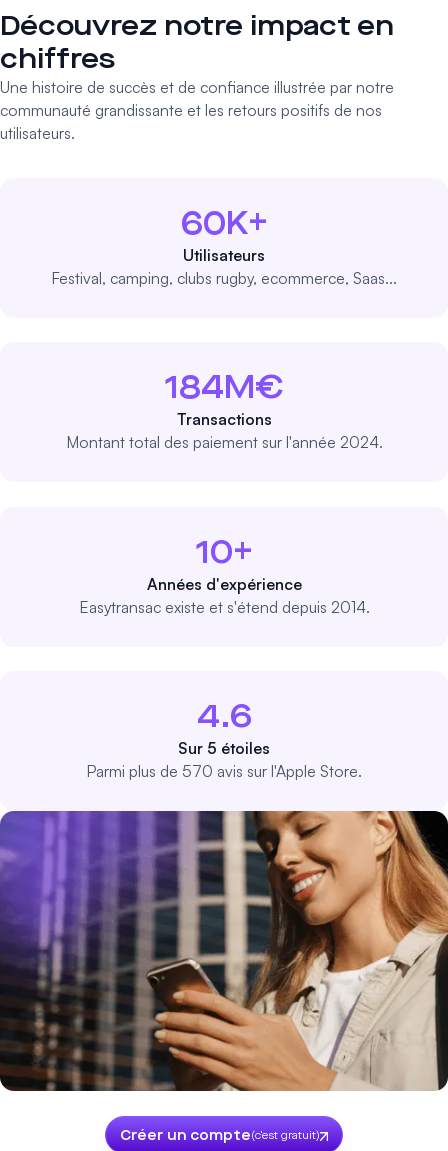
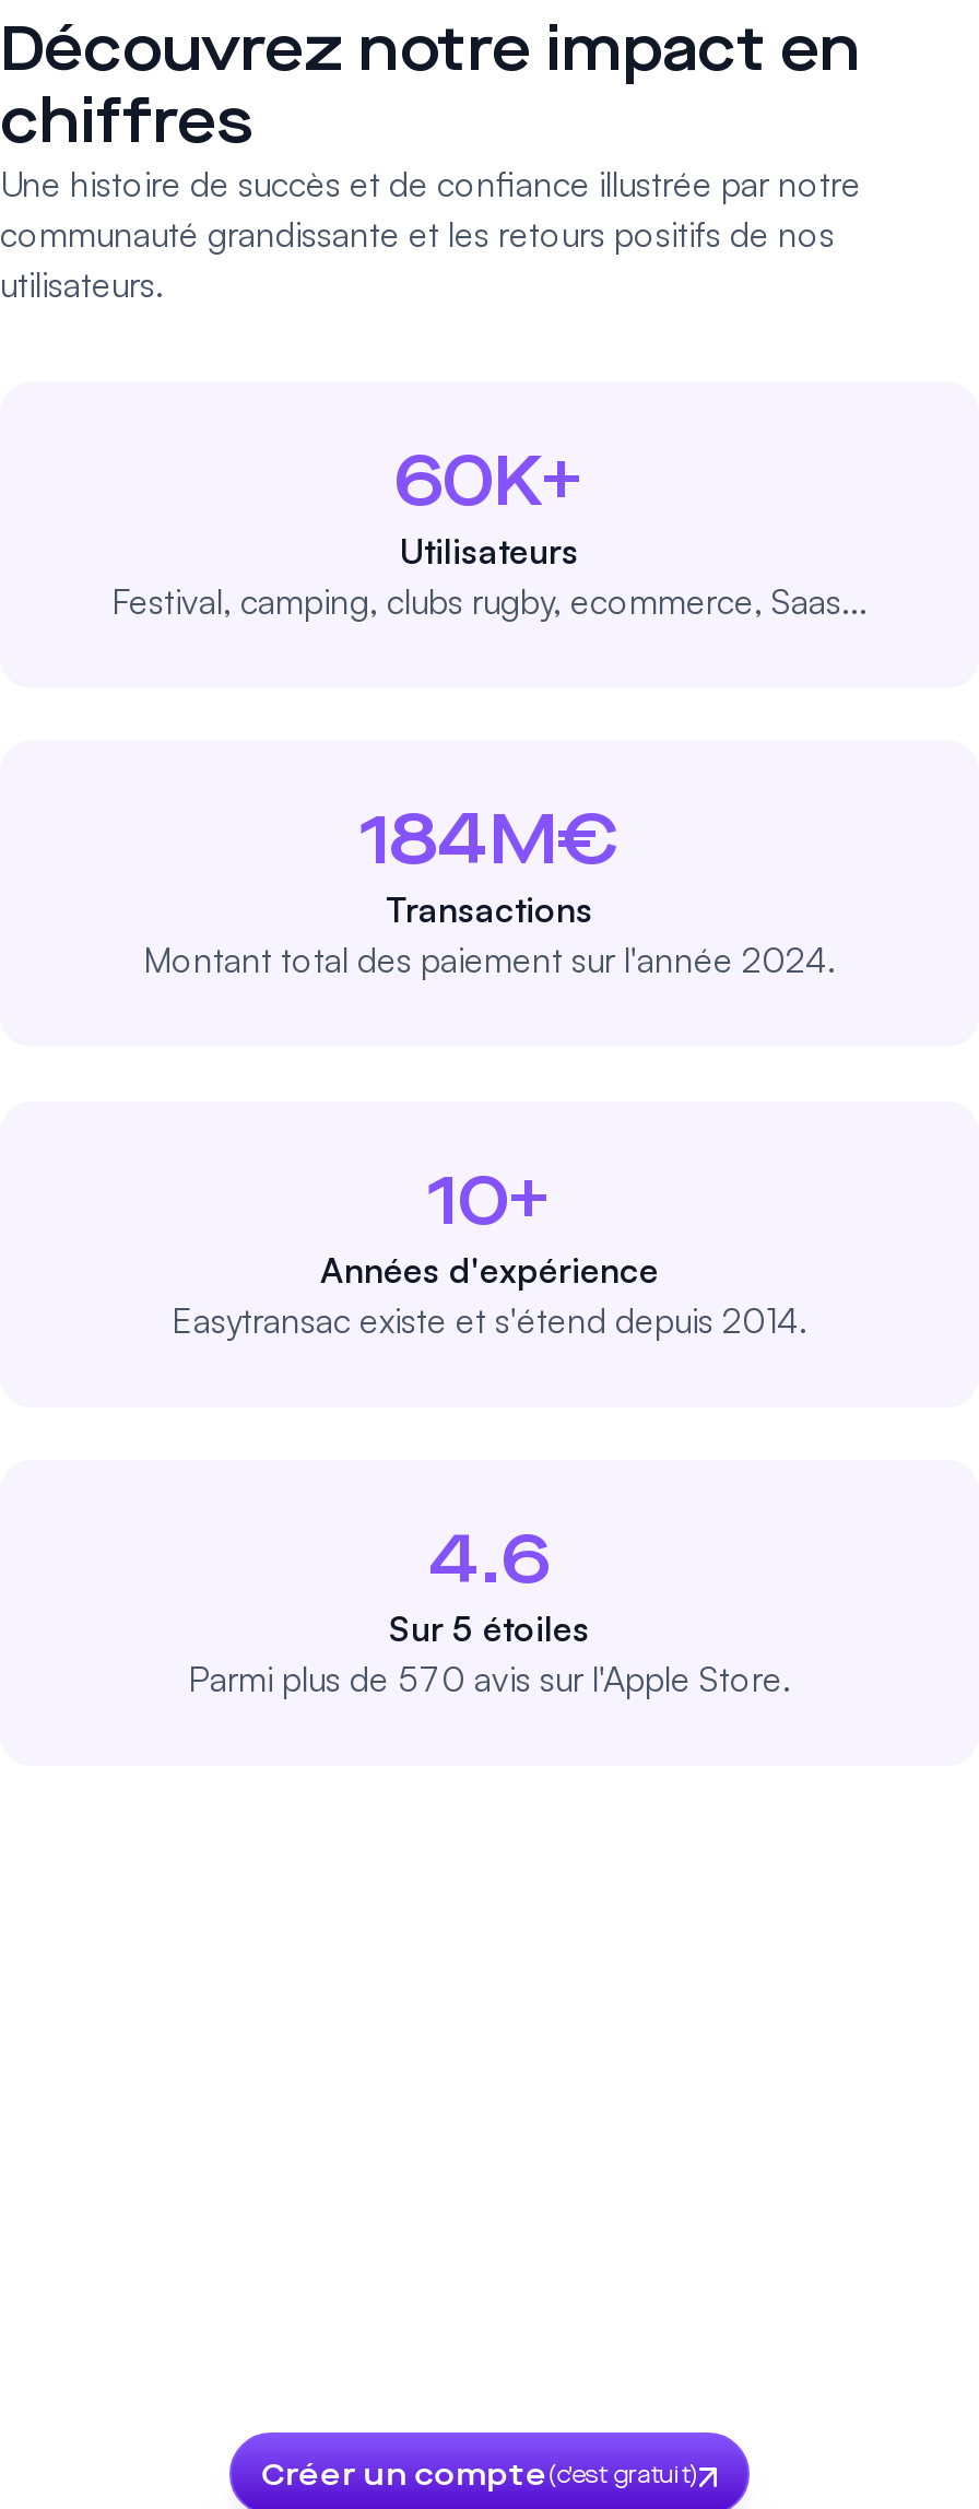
[3,810,445,1092] [image] -> none

